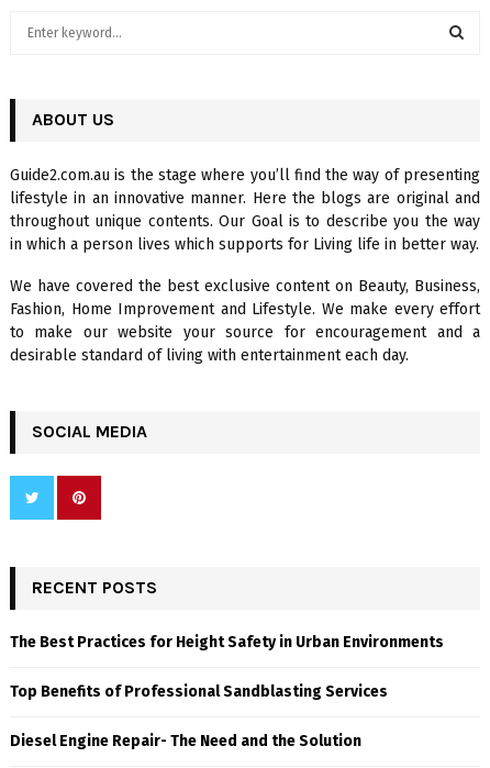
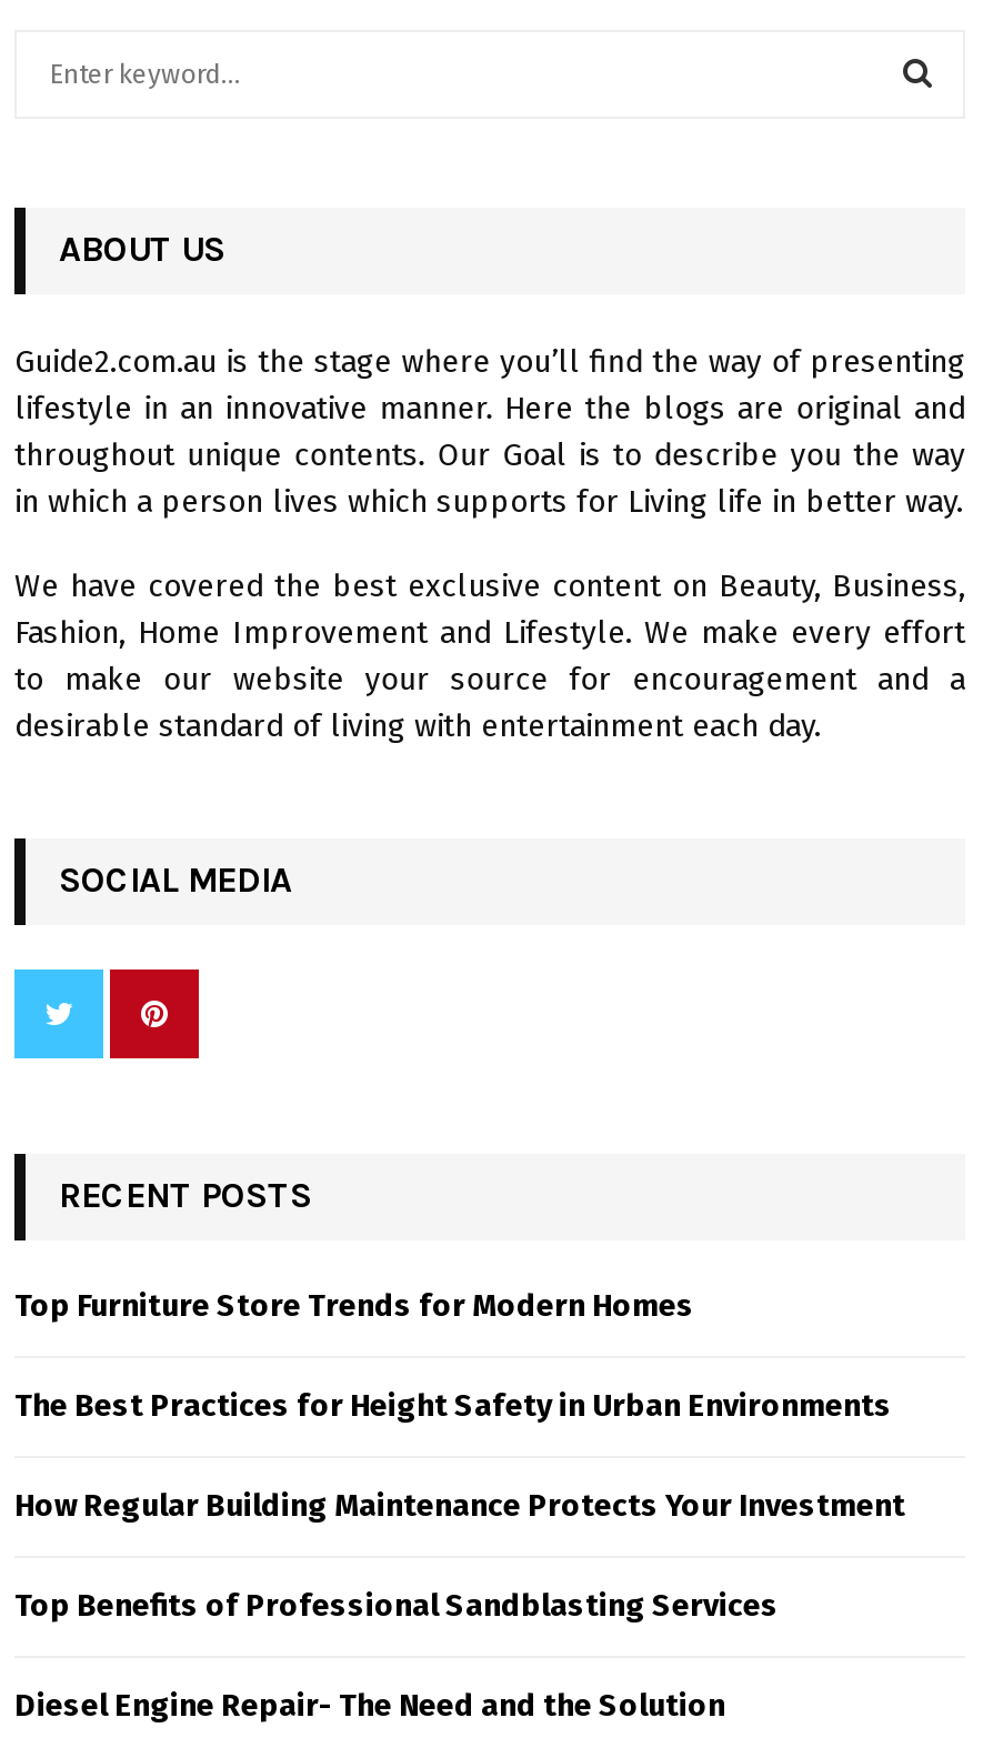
none -> [14,1286,694,1324] Top Furniture Store Trends for Modern Homes
none -> [14,1486,905,1524] How Regular Building Maintenance Protects Your Investment

